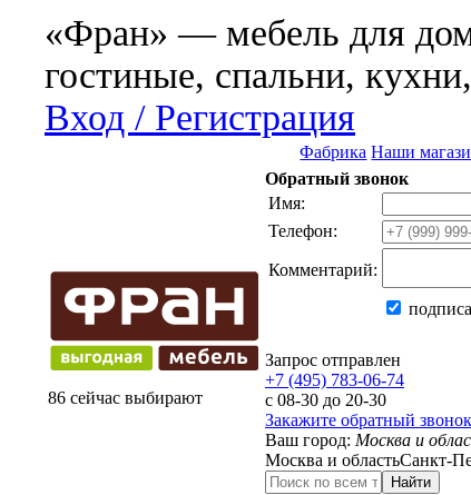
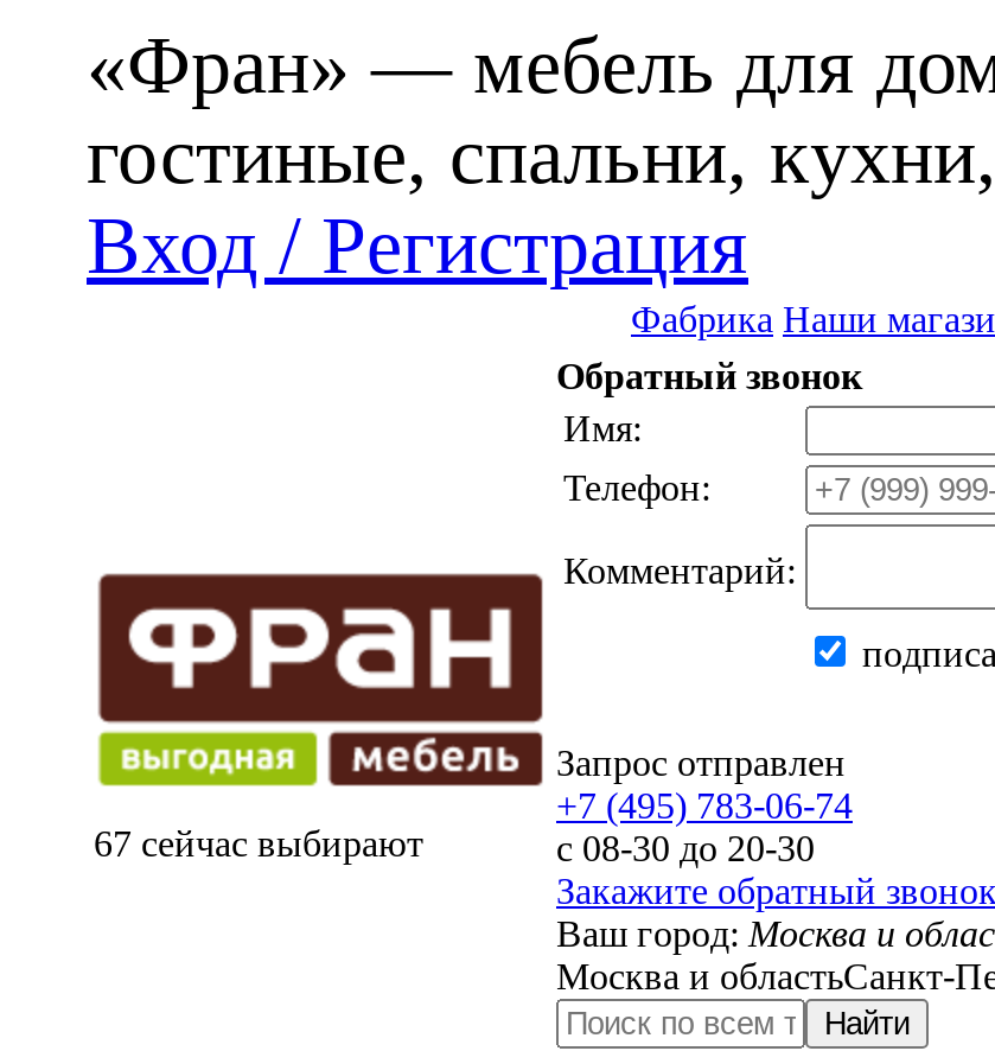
[48,388,203,407] 86 сейчас выбирают -> [94,823,423,864] 67 сейчас выбирают

